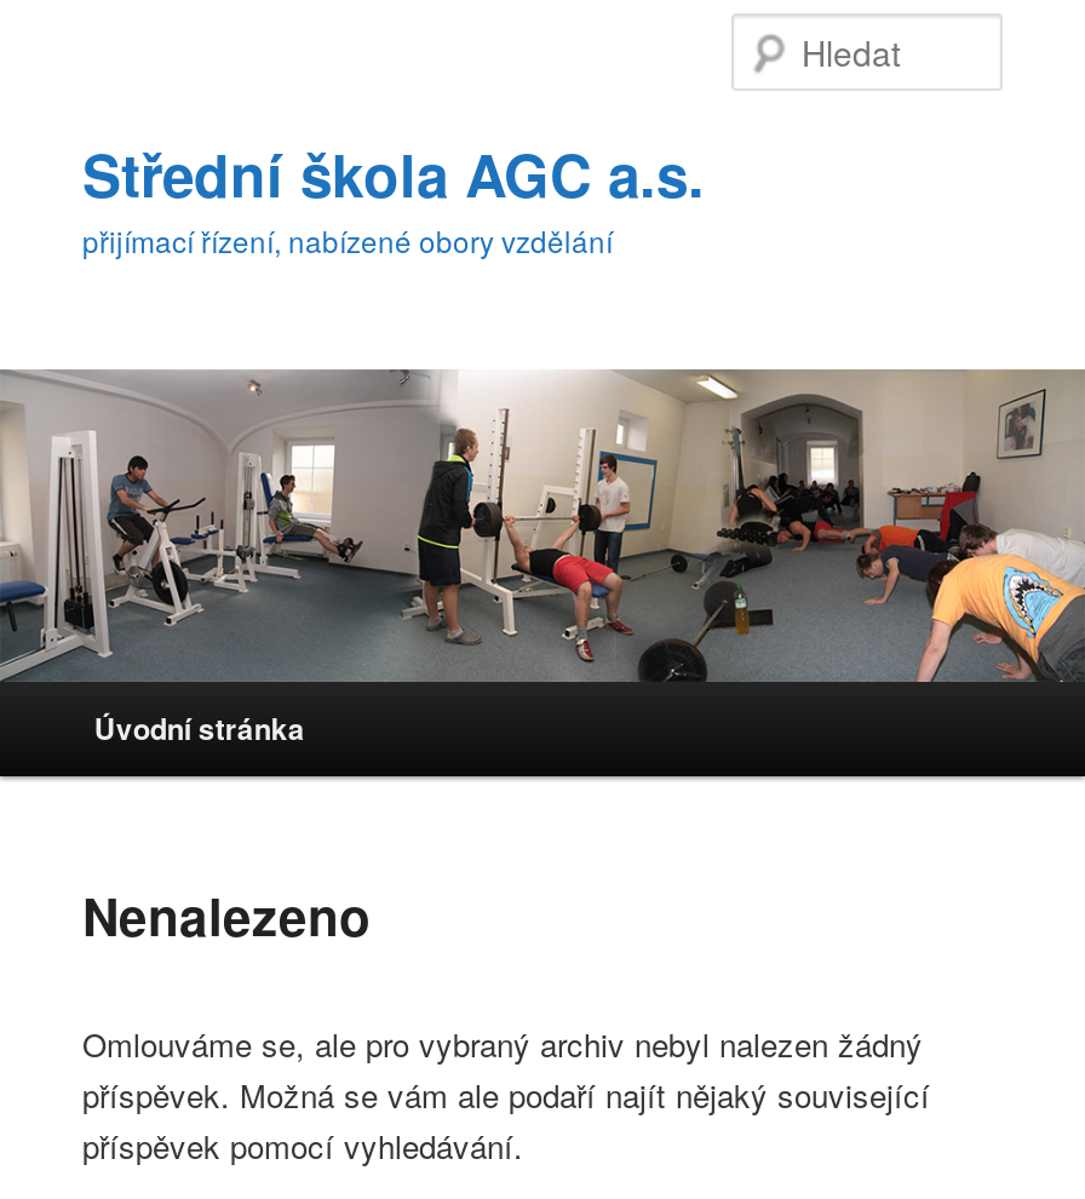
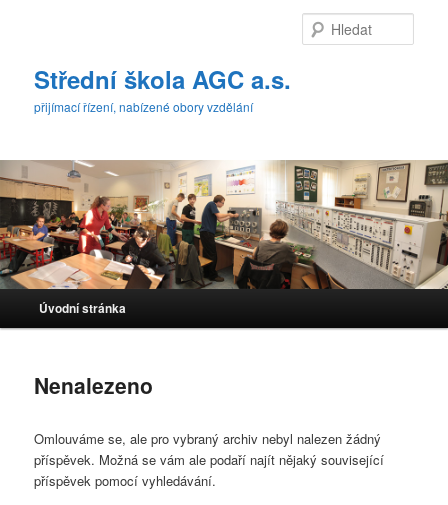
[7,369,1078,682] [image] -> [3,160,445,290] [image]

